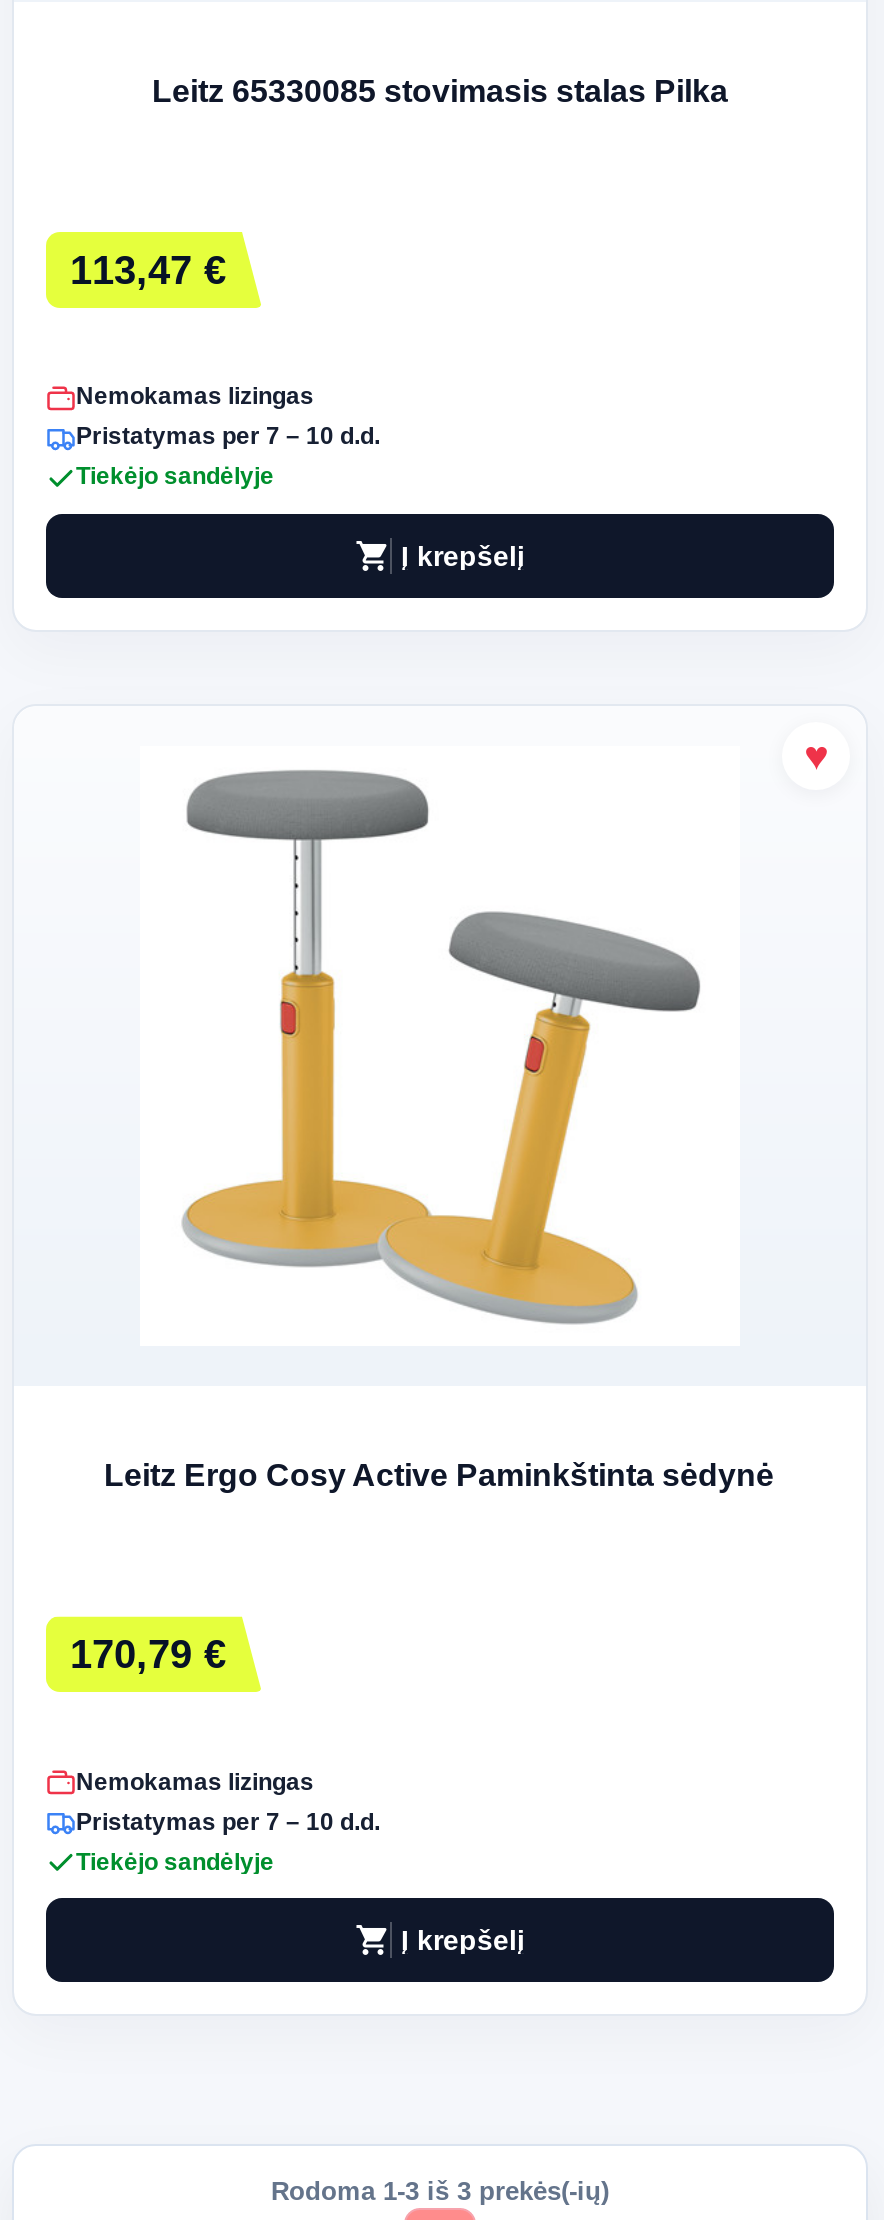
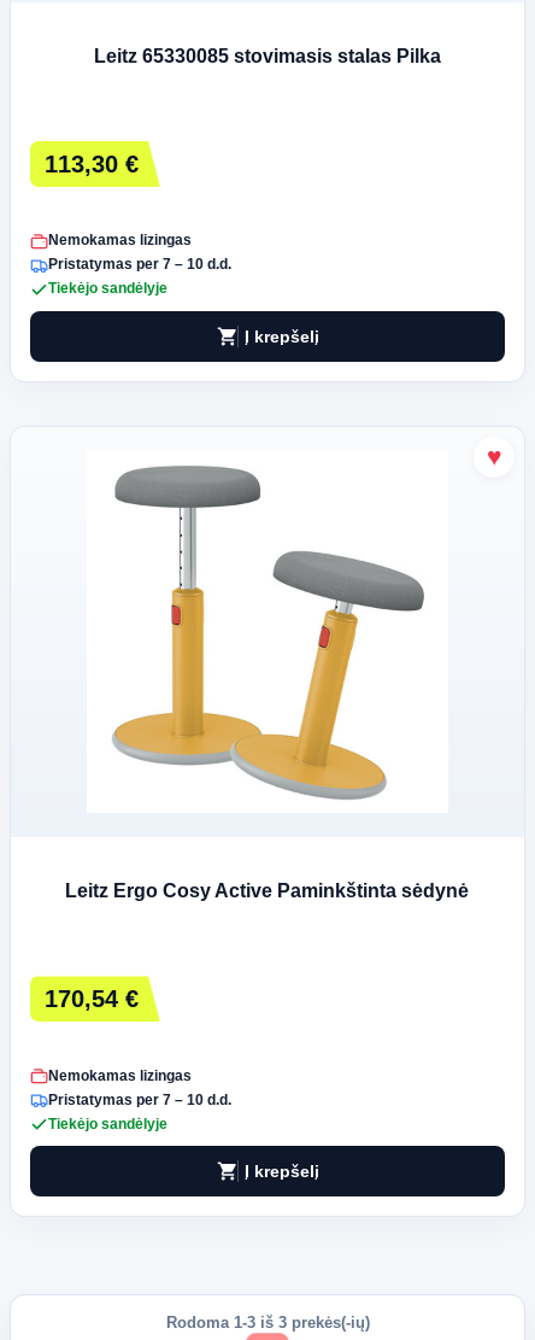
[70,248,226,292] 113,47 € -> [45,151,139,177] 113,30 €
[70,1633,226,1677] 170,79 € -> [45,986,139,1012] 170,54 €

